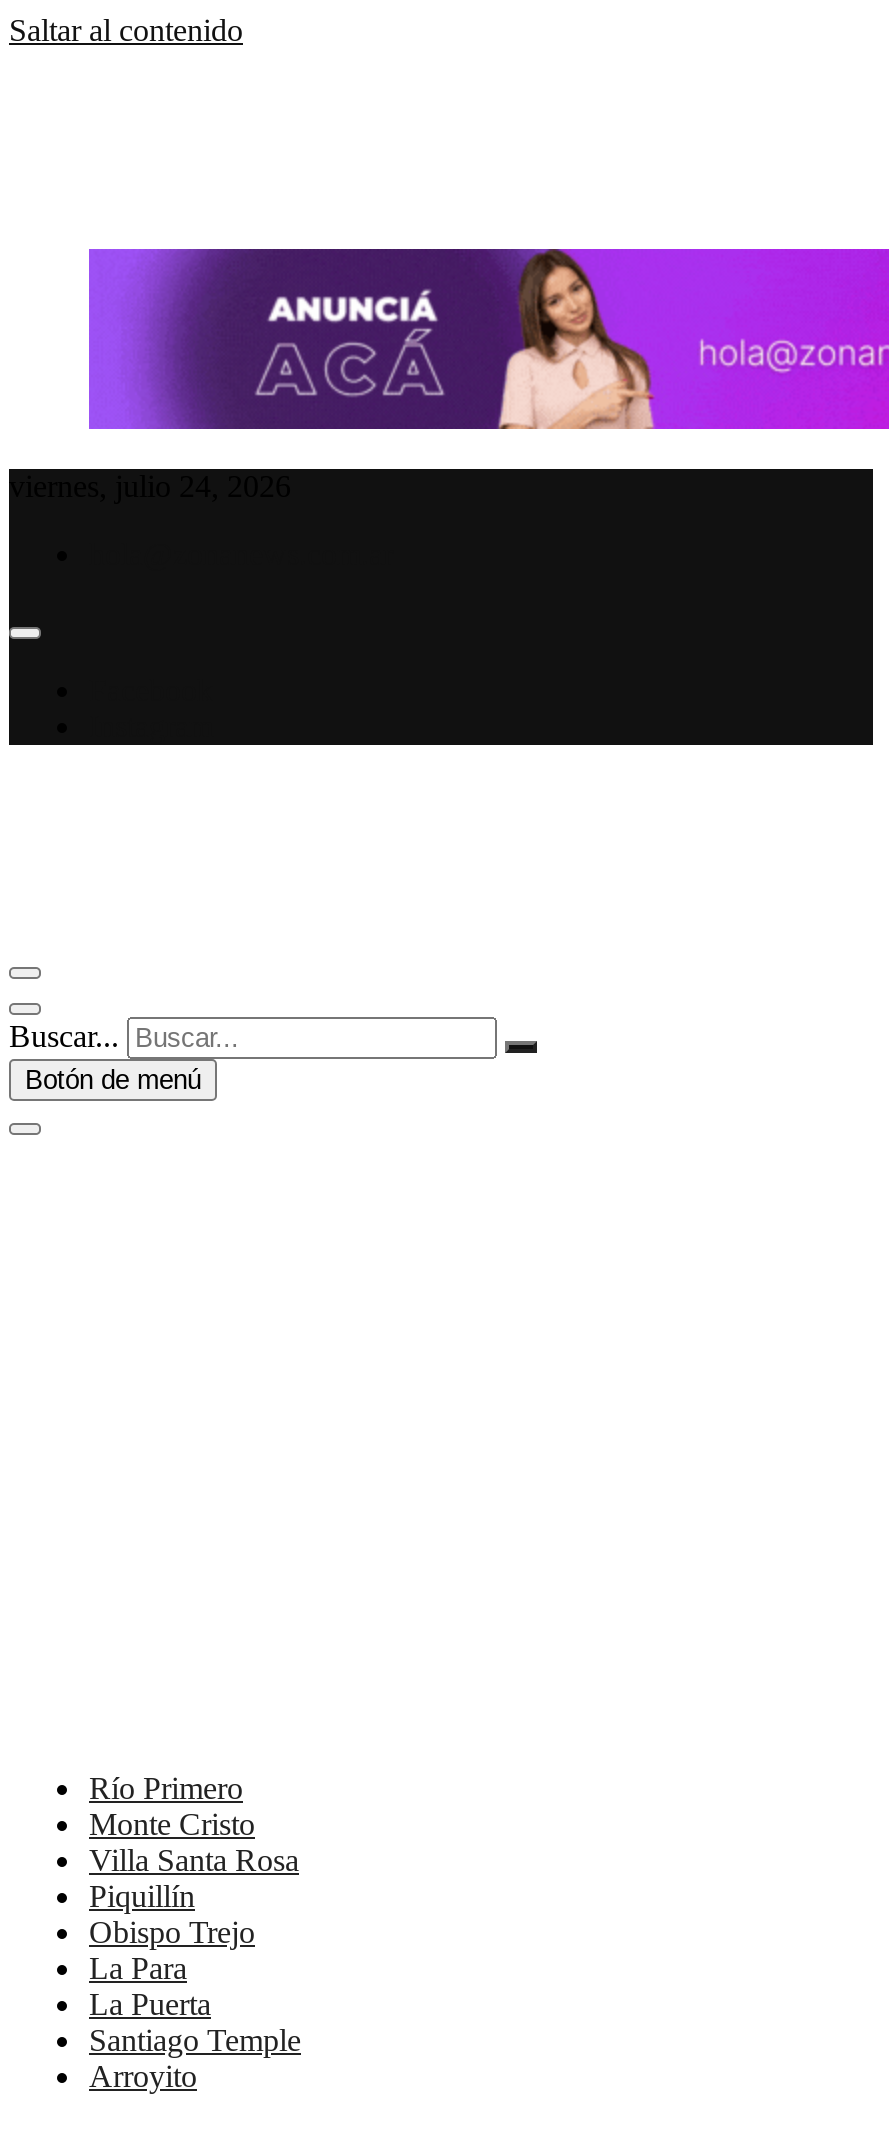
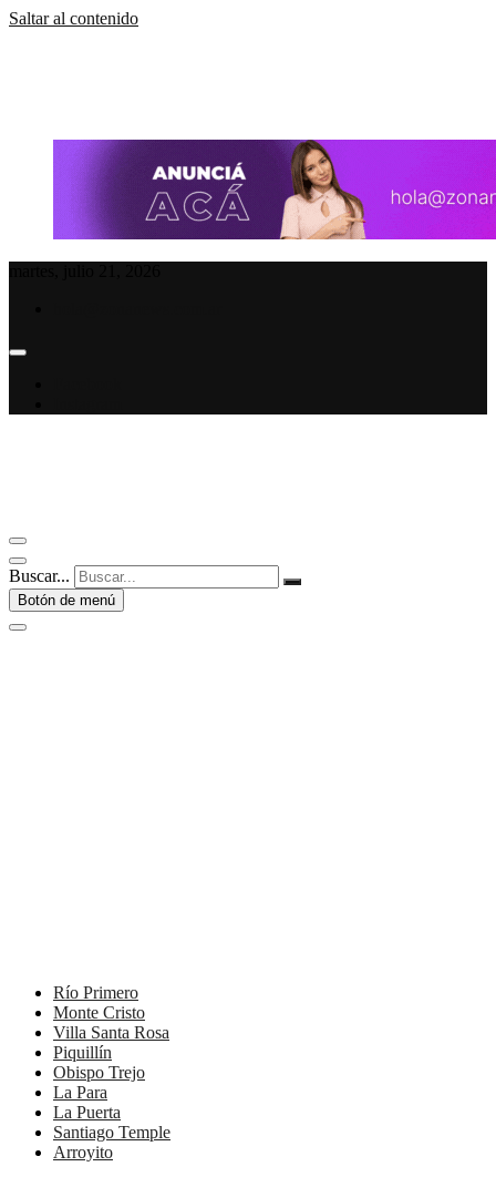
[9,469,291,503] viernes, julio 24, 2026 -> [9,262,161,280] martes, julio 21, 2026

